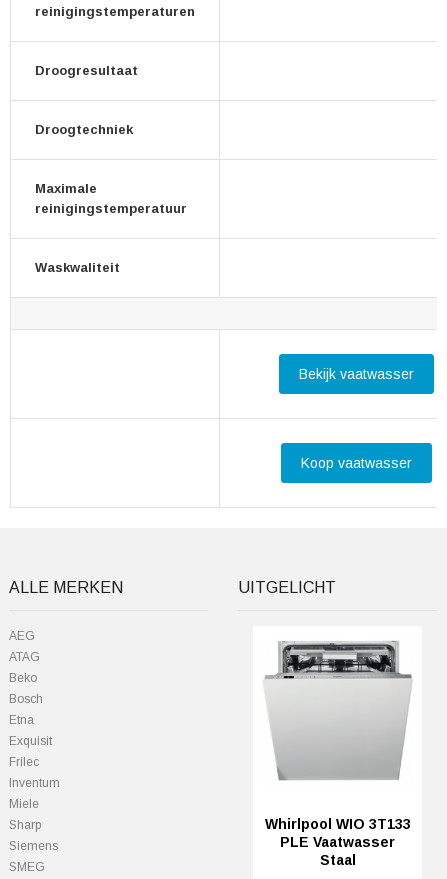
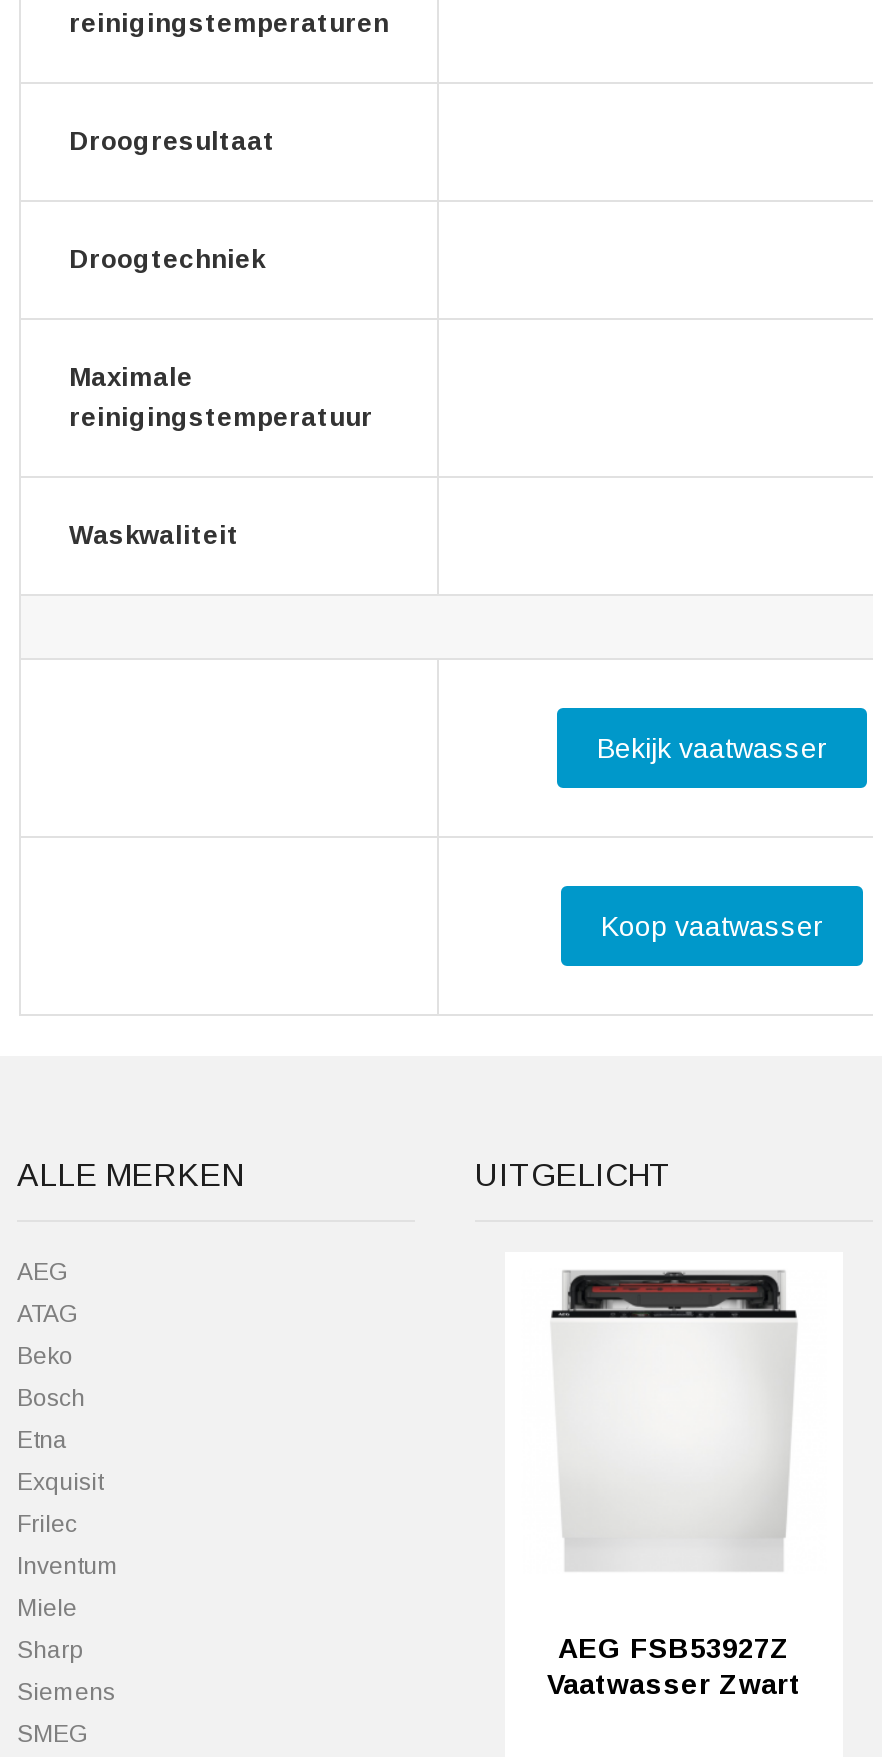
[264,636,412,868] [image] | Whirlpool WIO 3T133 | PLE Vaatwasser | Staal -> [531,1270,821,1700] [image] | AEG FSB53927Z | Vaatwasser Zwart

